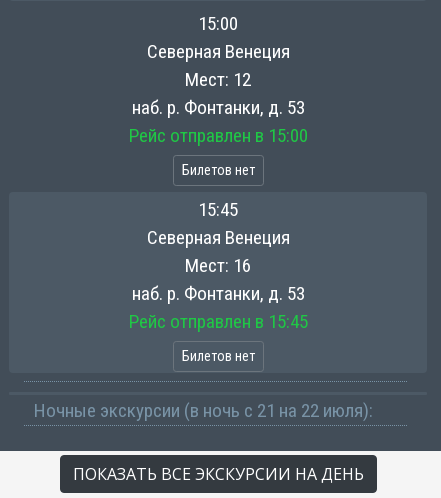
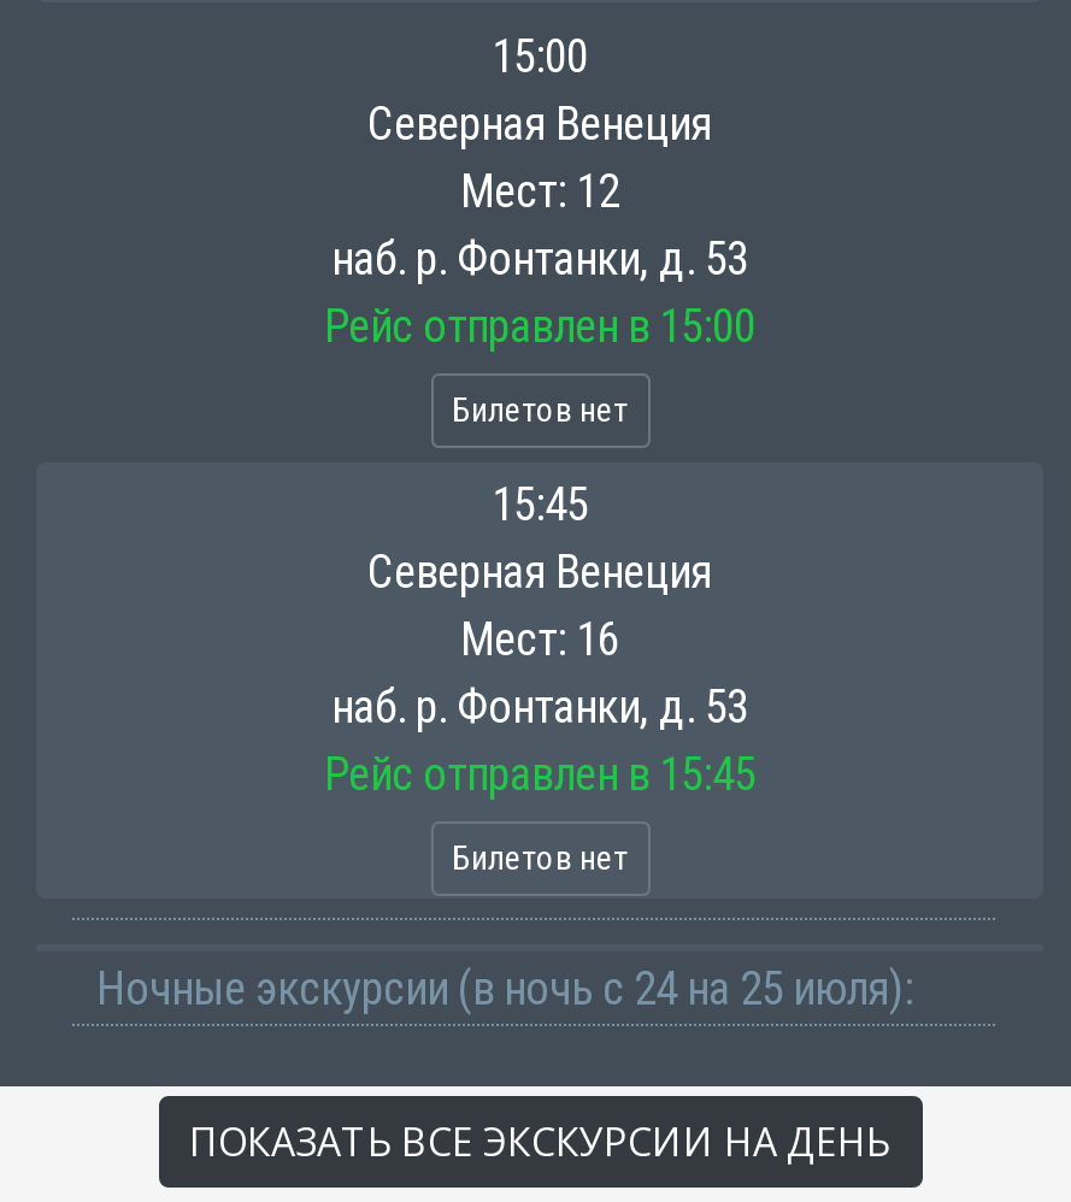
[34,399,373,422] Ночные экскурсии (в ночь c 21 на 22 июля): -> [96,962,913,1017] Ночные экскурсии (в ночь c 24 на 25 июля):

